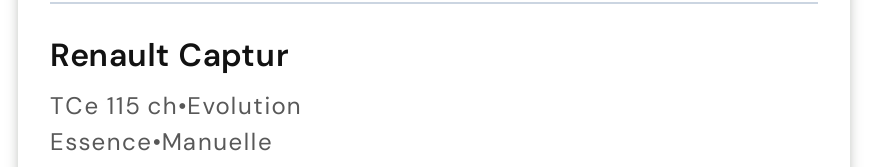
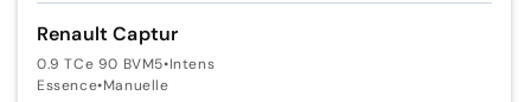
[50,90,302,122] TCe 115 ch•Evolution -> [37,54,215,73] 0.9 TCe 90 BVM5•Intens

